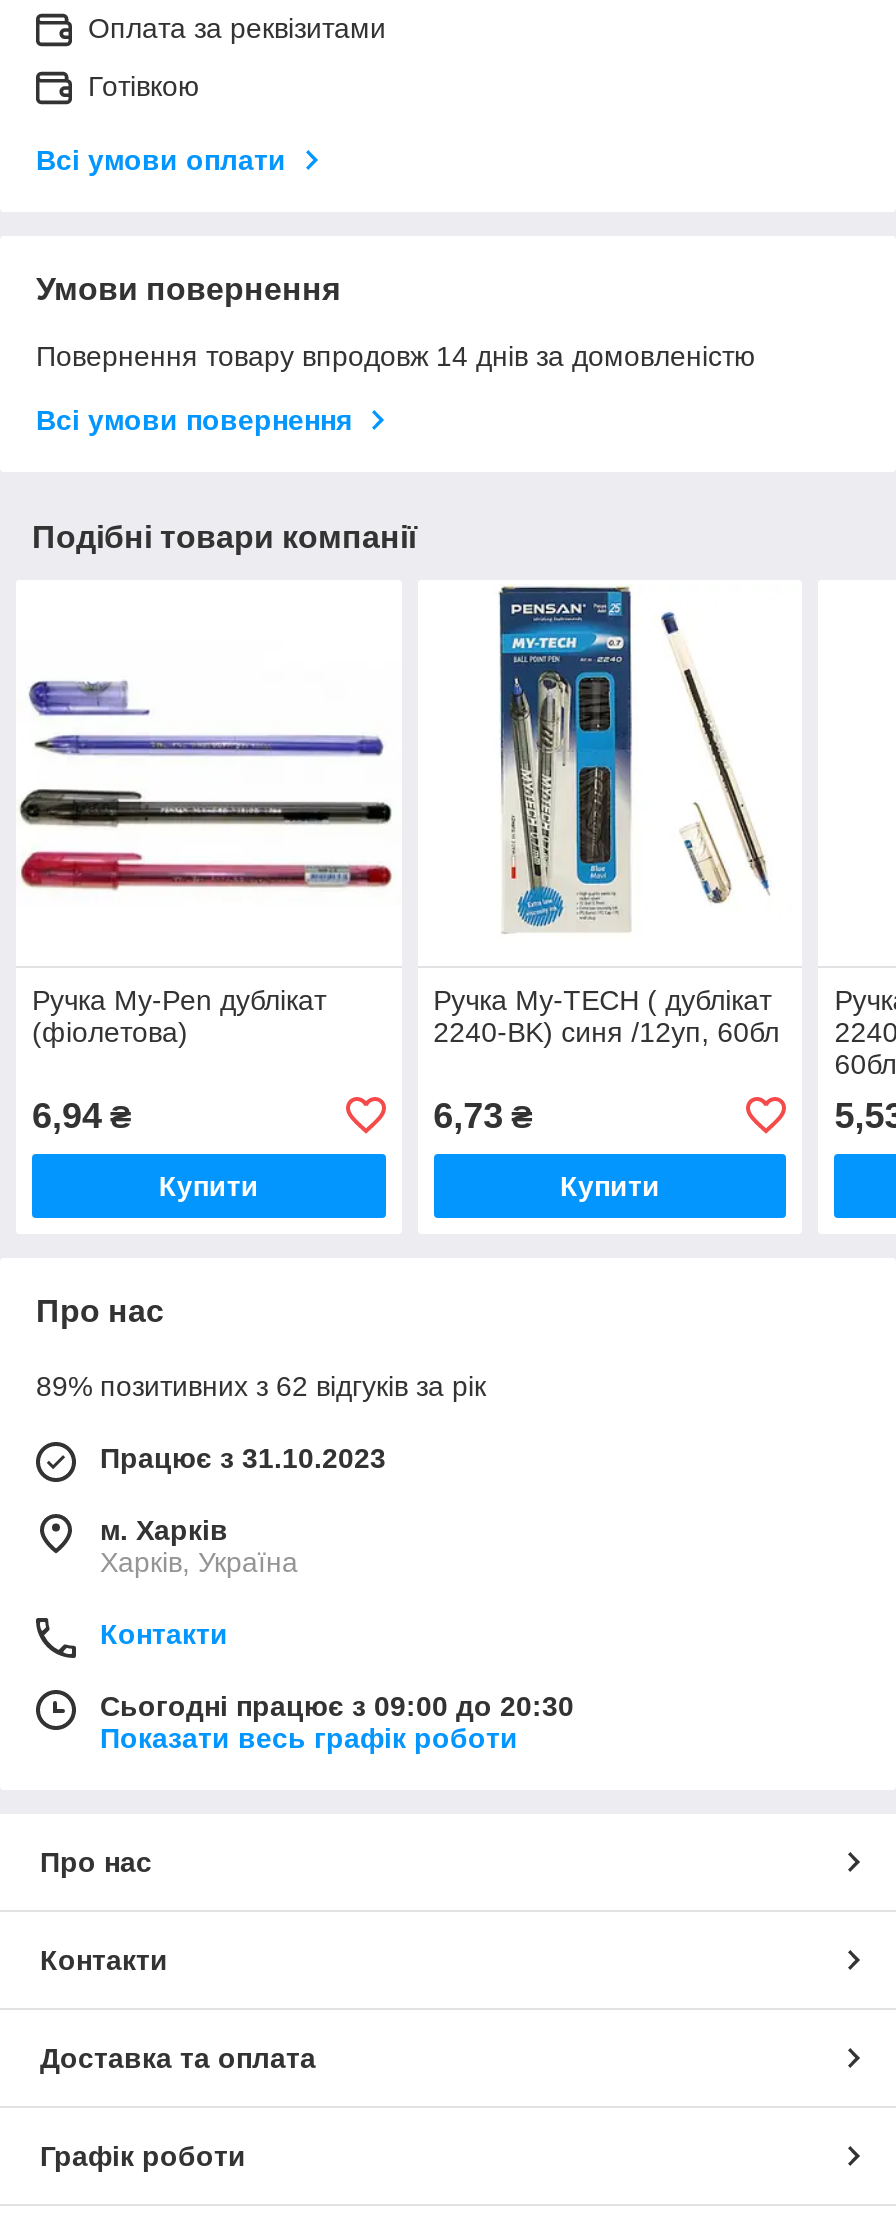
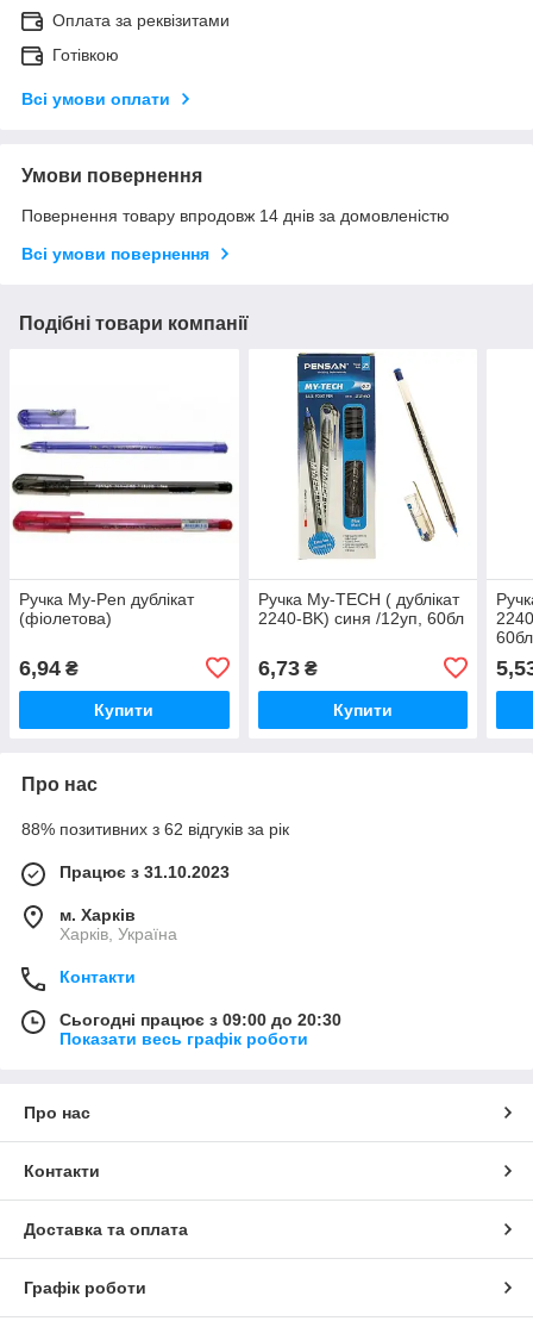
[36,1370,486,1402] 89% позитивних з 62 відгуків за рік -> [21,819,289,838] 88% позитивних з 62 відгуків за рік

